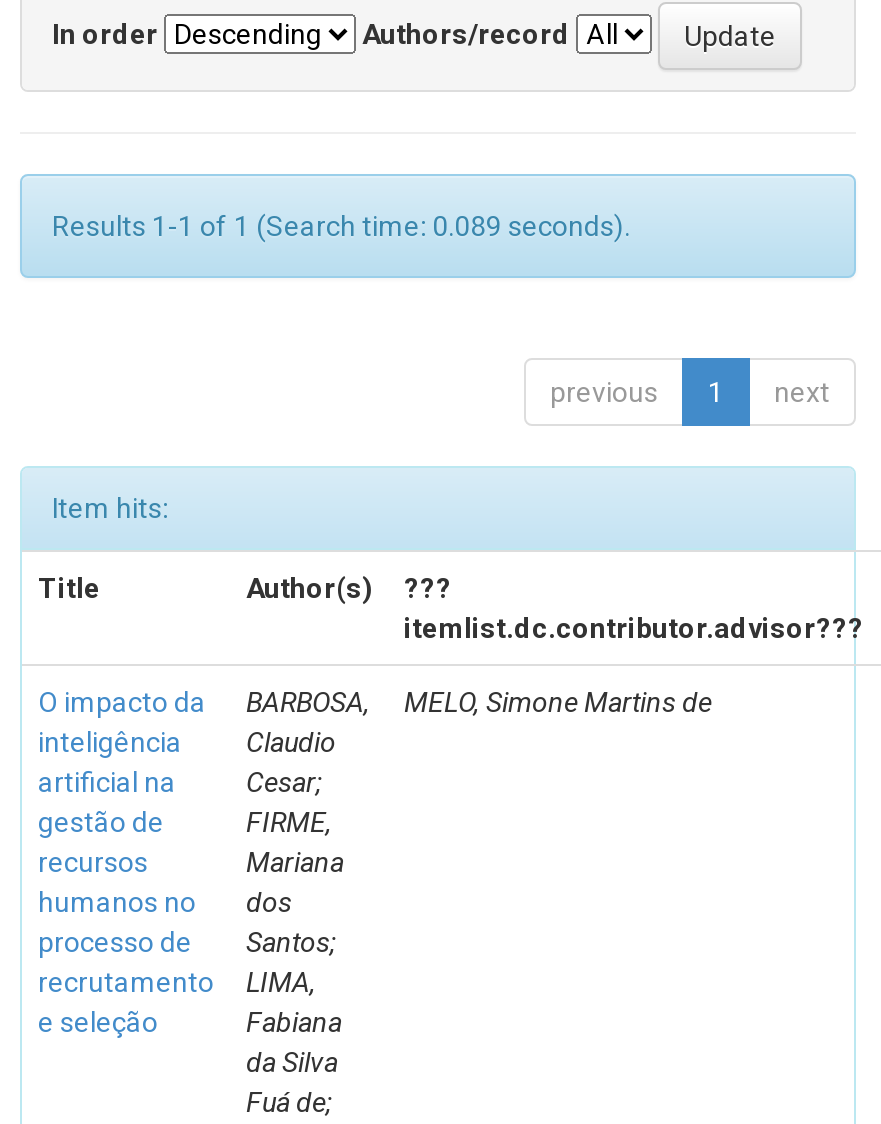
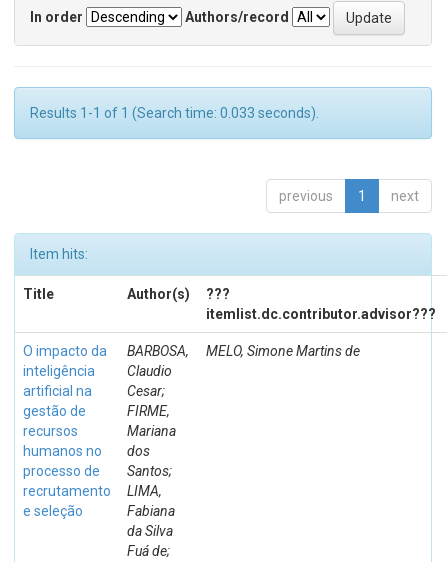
[52,210,630,242] Results 1-1 of 1 (Search time: 0.089 seconds). -> [30,105,319,121] Results 1-1 of 1 (Search time: 0.033 seconds).

